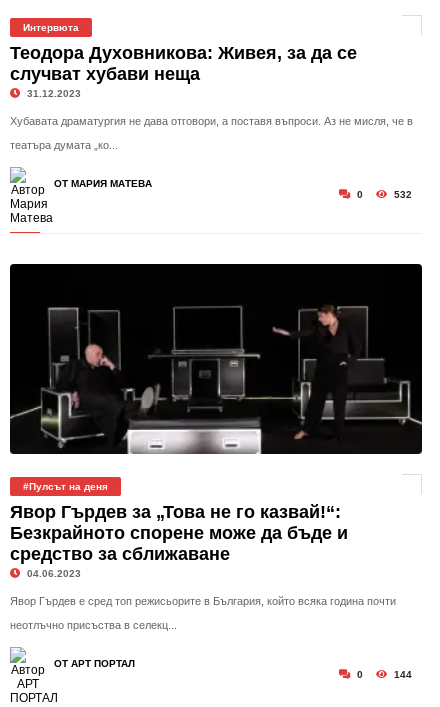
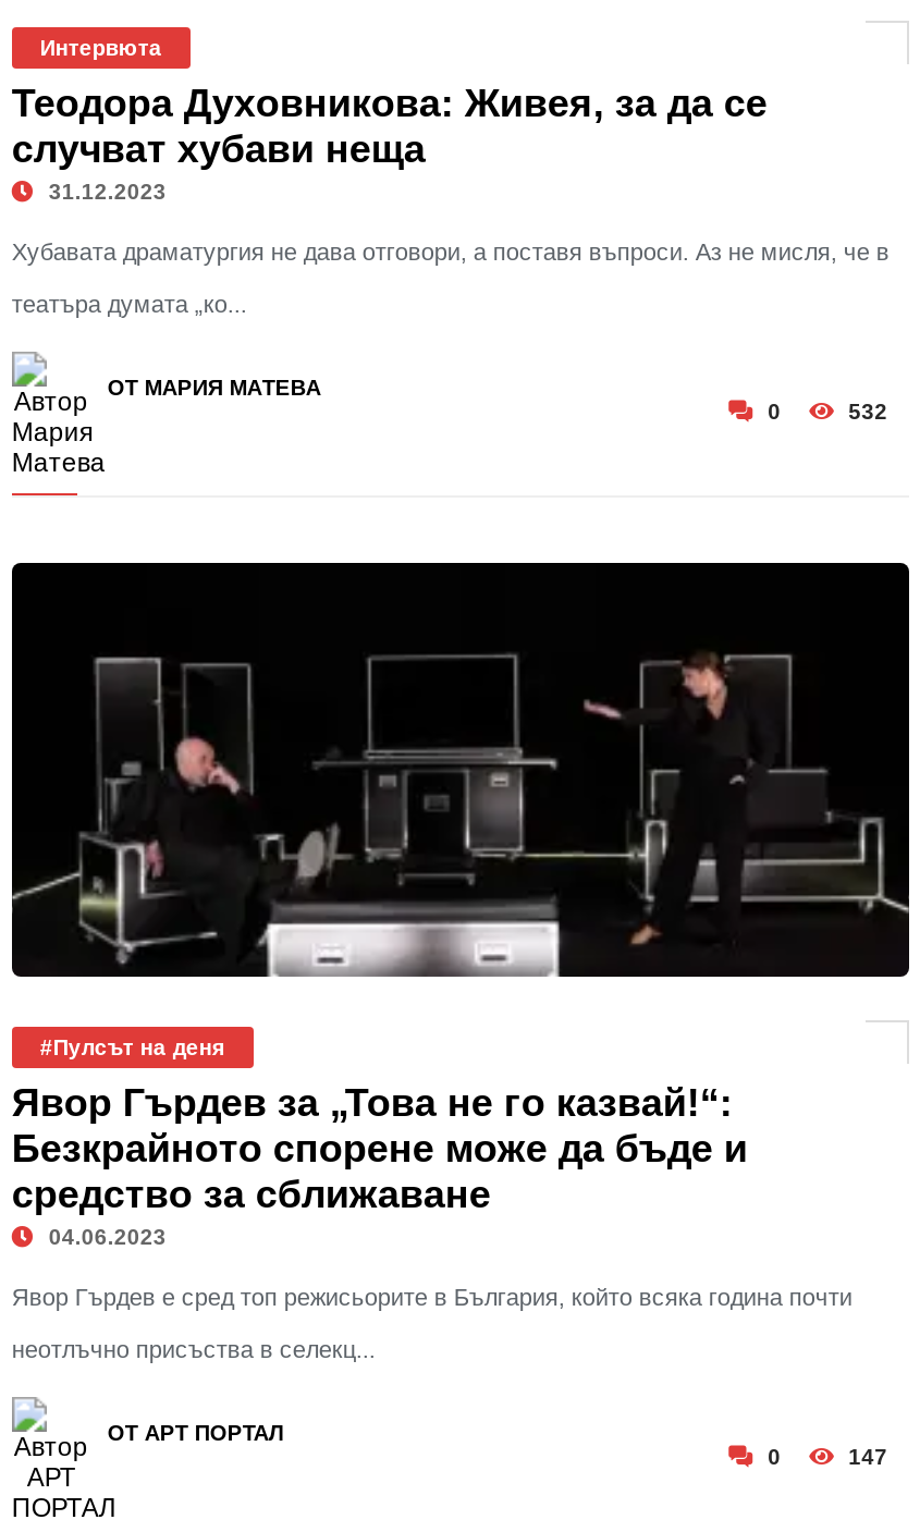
[391,669,412,680] 144 -> [842,1445,888,1469] 147

